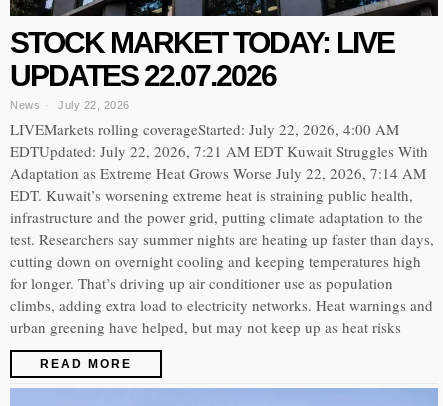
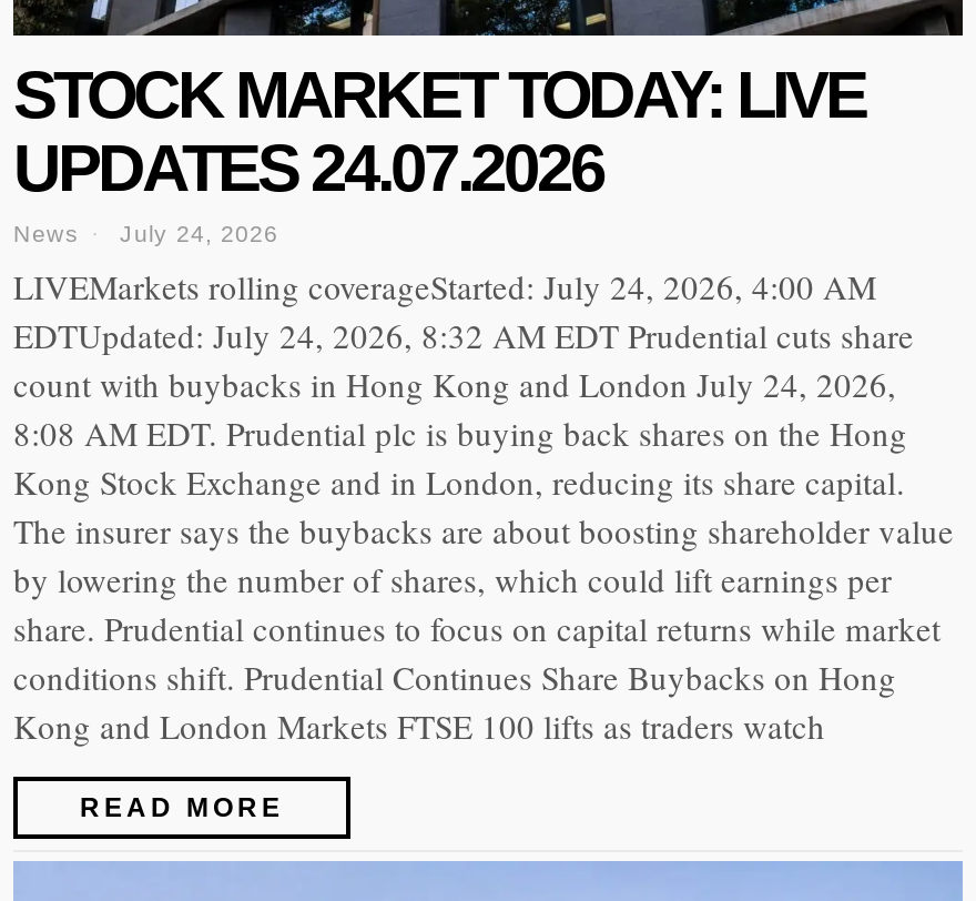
[10,59,276,92] UPDATES 22.07.2026 -> [13,131,603,204] UPDATES 24.07.2026
[10,99,434,337] July 22, 2026 | LIVEMarkets rolling coverageStarted: July 22, 2026, 4:00 AM | EDTUpdated: July 22, 2026, 7:21 AM EDT Kuwait Struggles With | Adaptation as Extreme Heat Grows Worse July 22, 2026, 7:14 AM | EDT. Kuwait’s worsening extreme heat is straining public health, | infrastructure and the power grid, putting climate adaptation to the | test. Researchers say summer nights are heating up faster than days, | cutting down on overnight cooling and keeping temperatures high | for longer. That’s driving up air conditioner use as population | climbs, adding extra load to electricity networks. Heat warnings and | urban greening have helped, but may not keep up as heat risks -> [13,220,954,748] July 24, 2026 | LIVEMarkets rolling coverageStarted: July 24, 2026, 4:00 AM | EDTUpdated: July 24, 2026, 8:32 AM EDT Prudential cuts share | count with buybacks in Hong Kong and London July 24, 2026, | 8:08 AM EDT. Prudential plc is buying back shares on the Hong | Kong Stock Exchange and in London, reducing its share capital. | The insurer says the buybacks are about boosting shareholder value | by lowering the number of shares, which could lift earnings per | share. Prudential continues to focus on capital returns while market | conditions shift. Prudential Continues Share Buybacks on Hong | Kong and London Markets FTSE 100 lifts as traders watch

